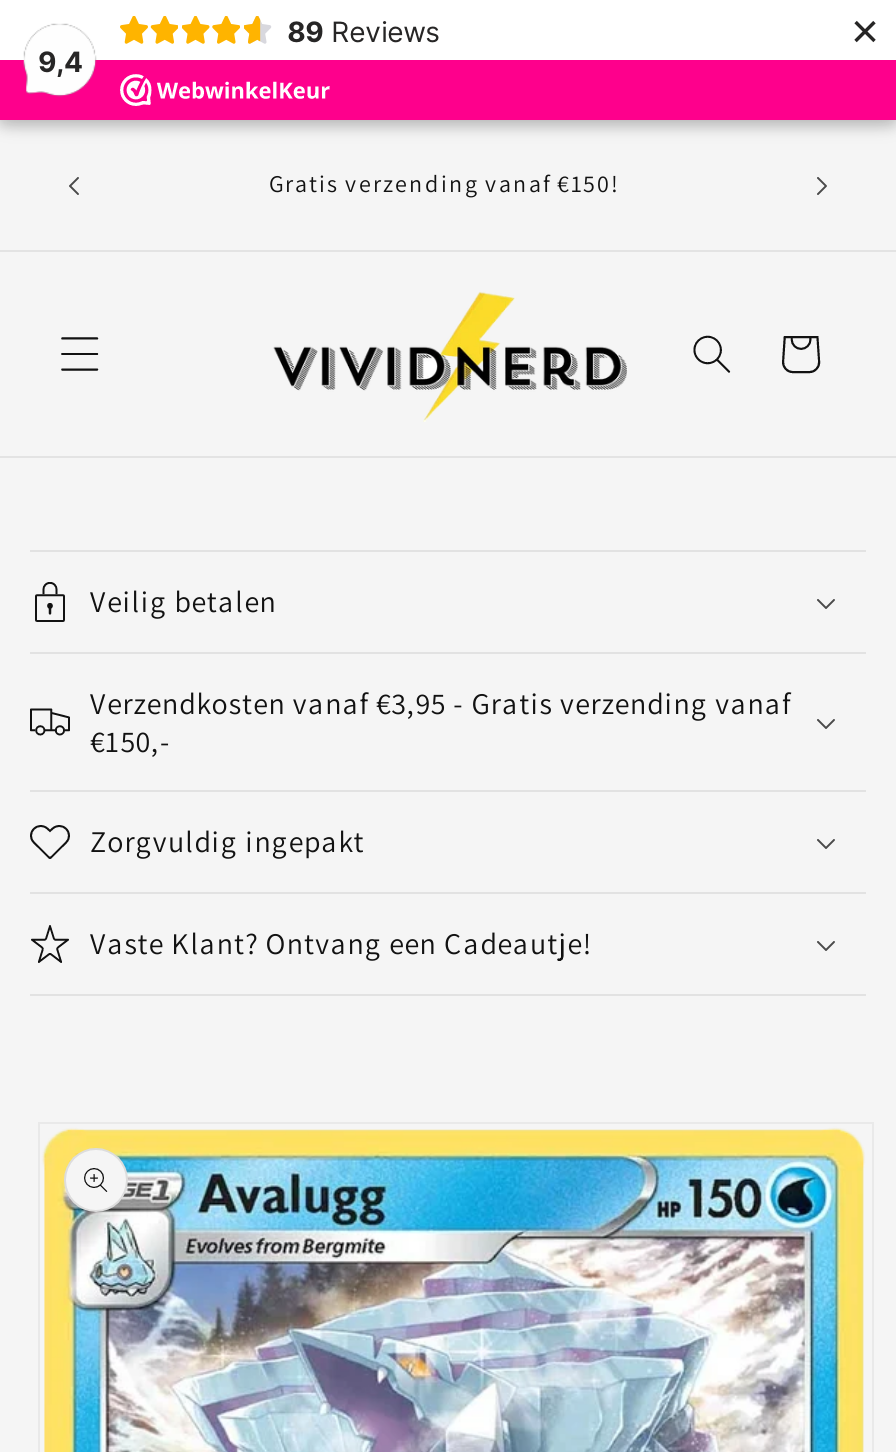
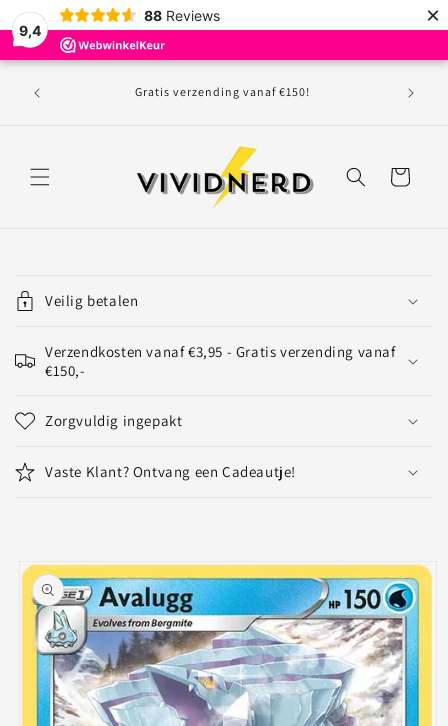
[287,13,439,47] 89 Reviews -> [144,6,220,23] 88 Reviews

